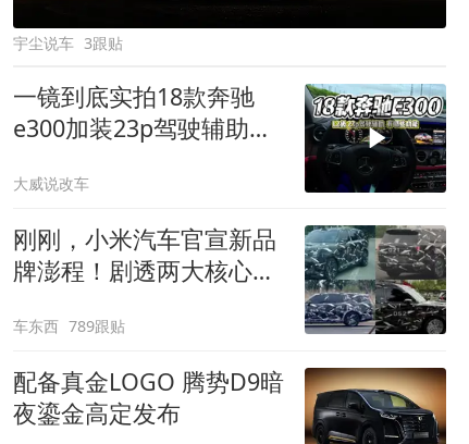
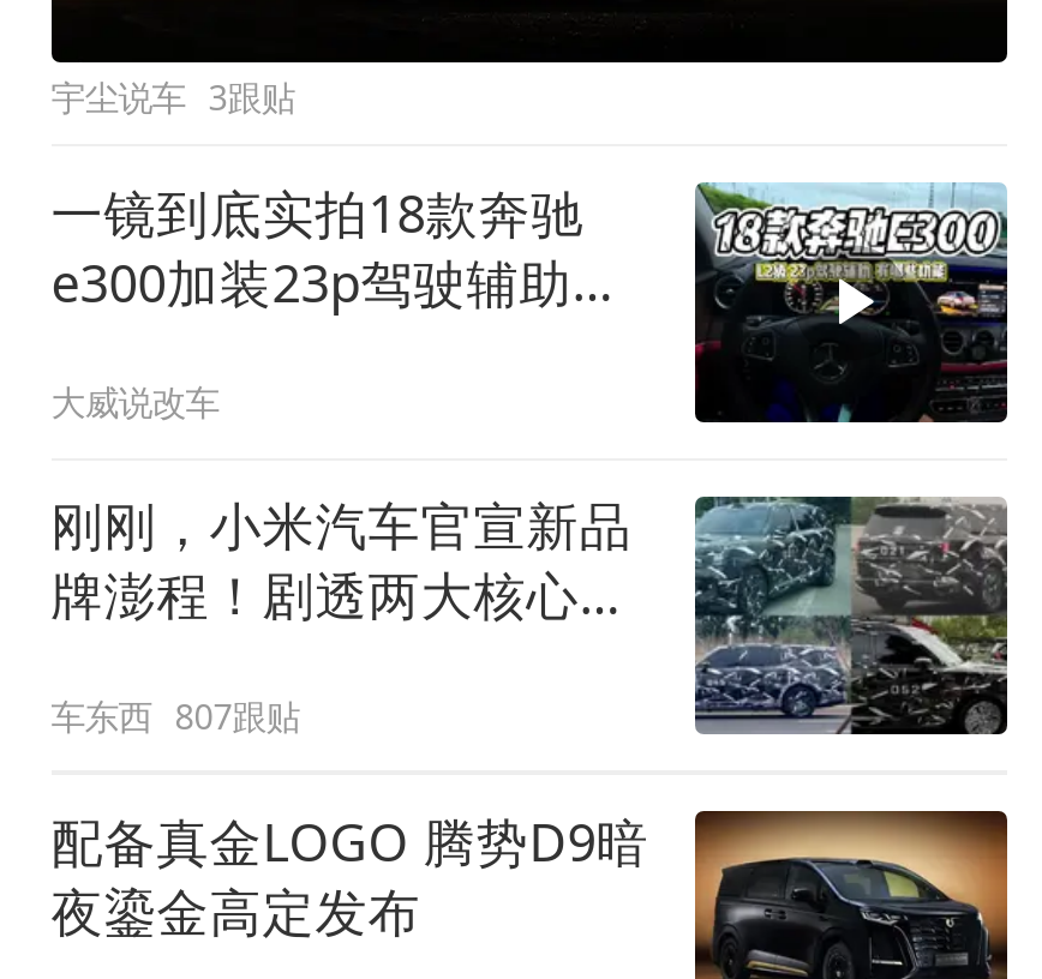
[13,315,125,336] 车东西 789跟贴 -> [51,692,300,738] 车东西 807跟贴

